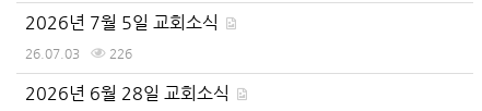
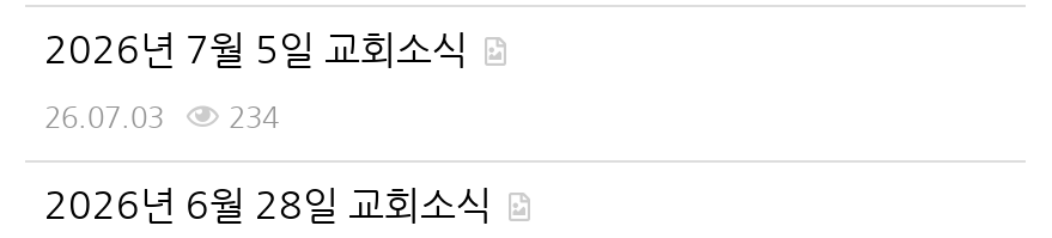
[25,44,132,61] 26.07.03 226 -> [44,98,279,133] 26.07.03 234

